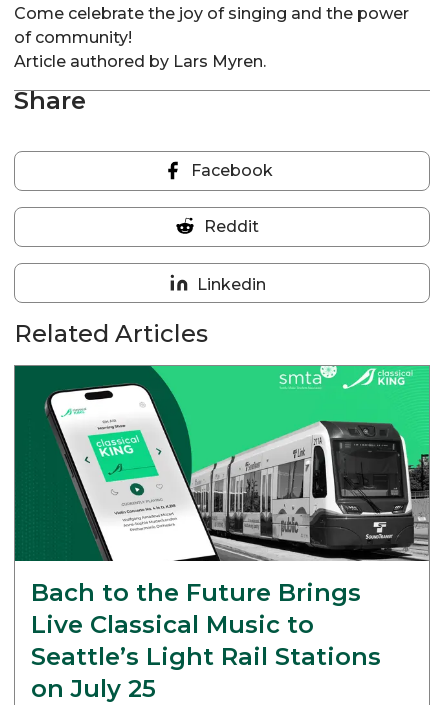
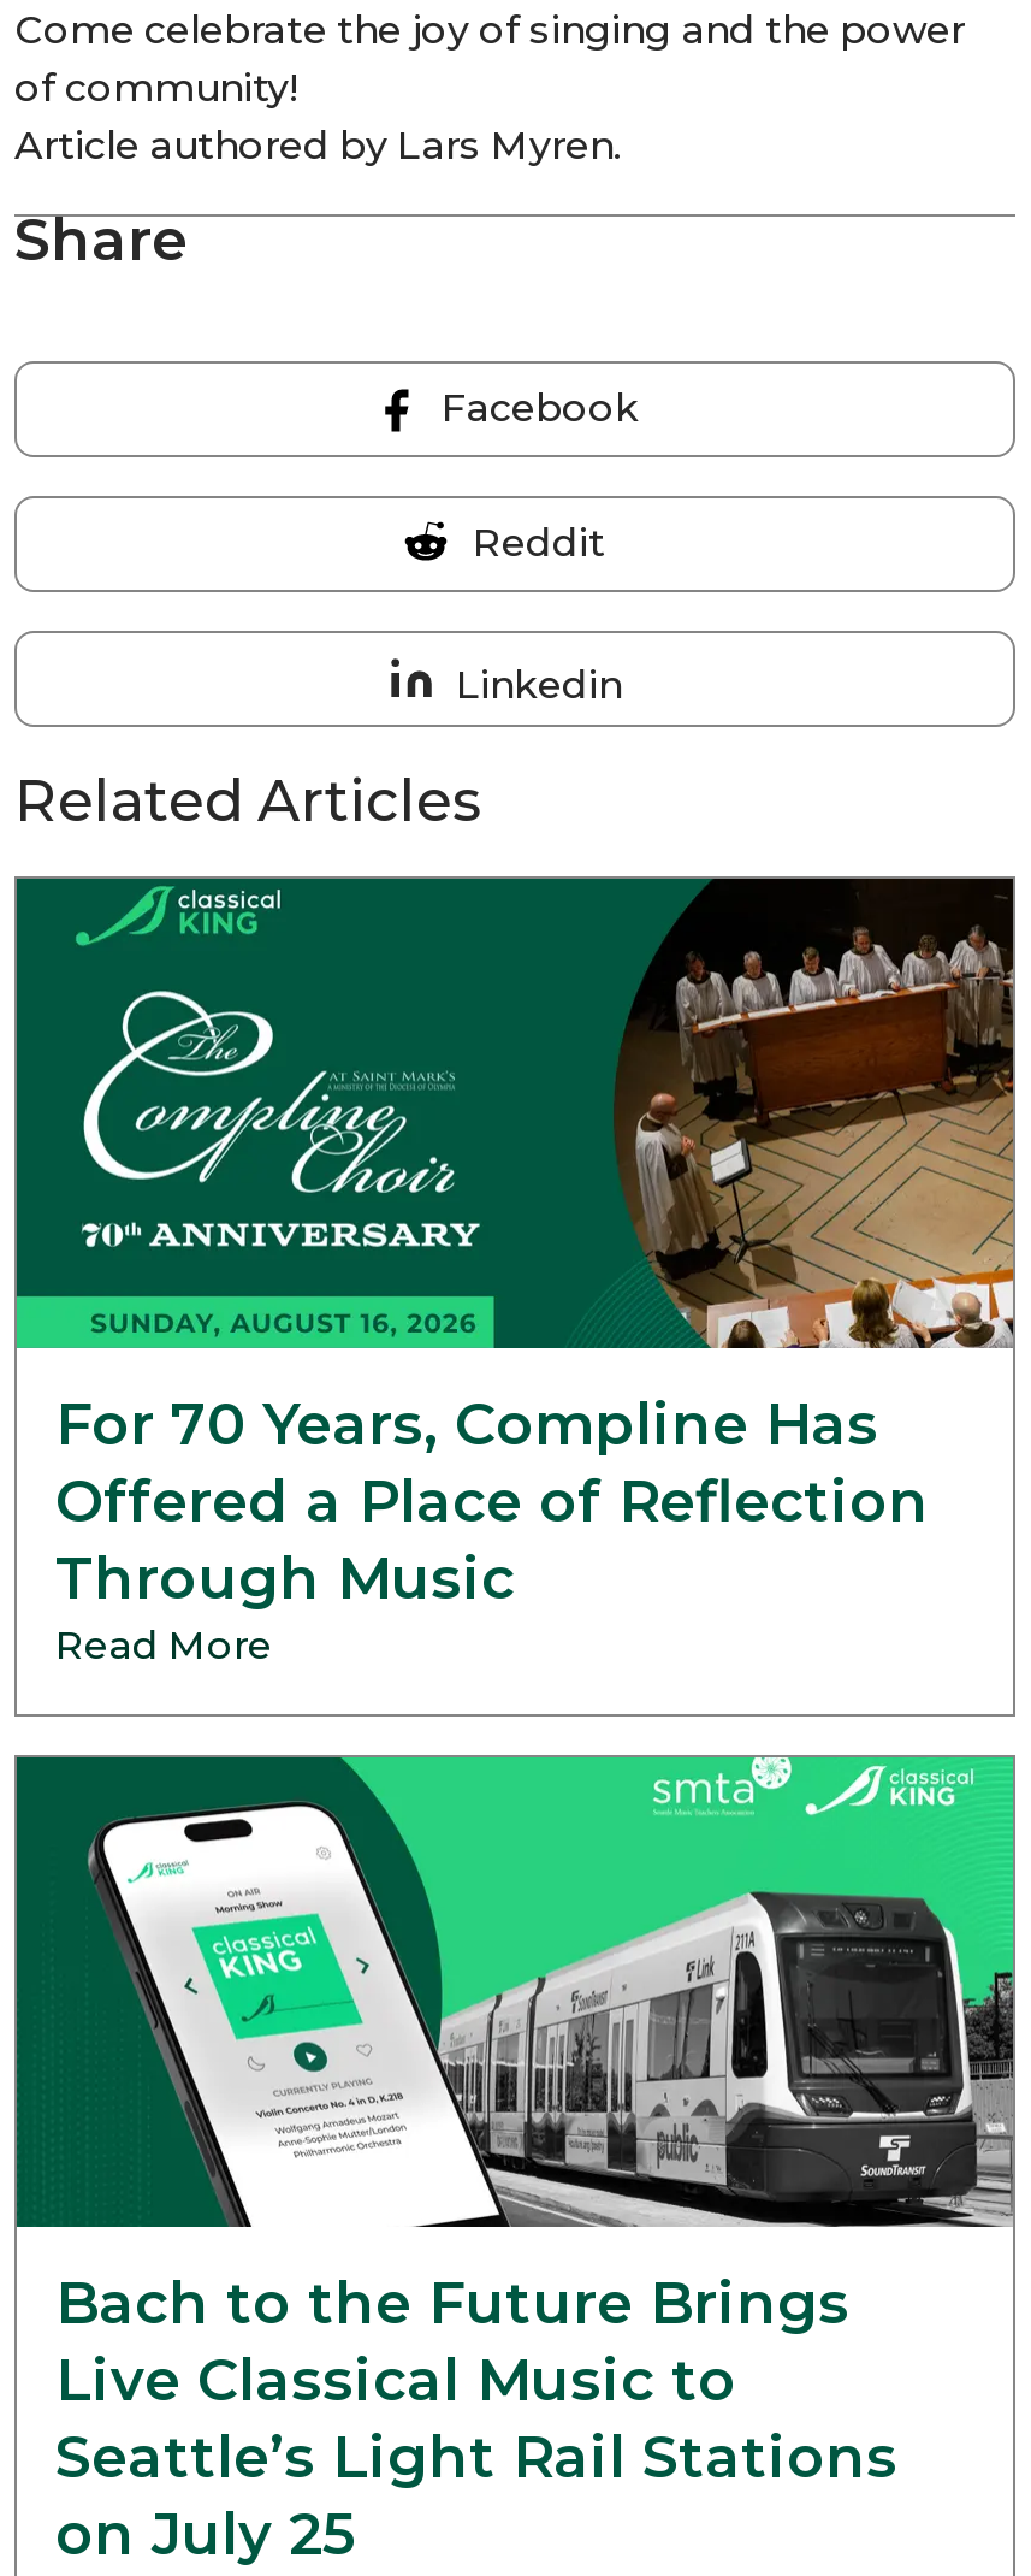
none -> [14,876,1015,1670] [image] | For 70 Years, Compline Has | Offered a Place of Reflection | Through Music | Read More

